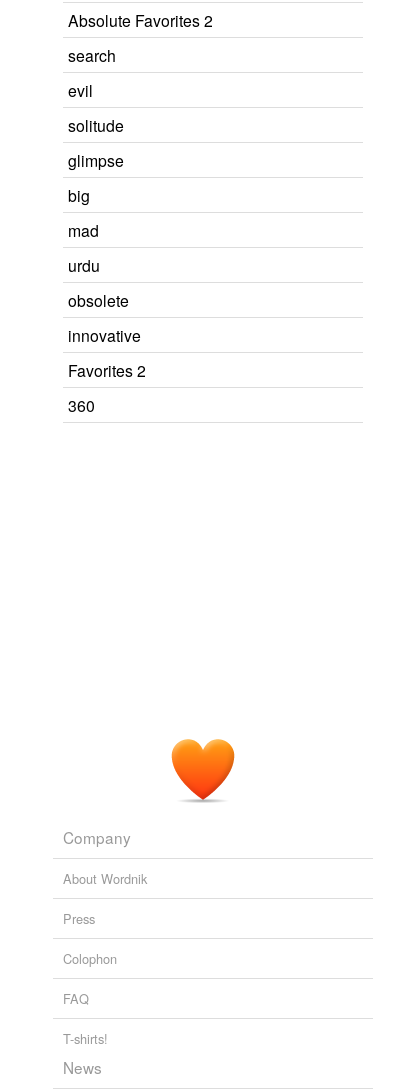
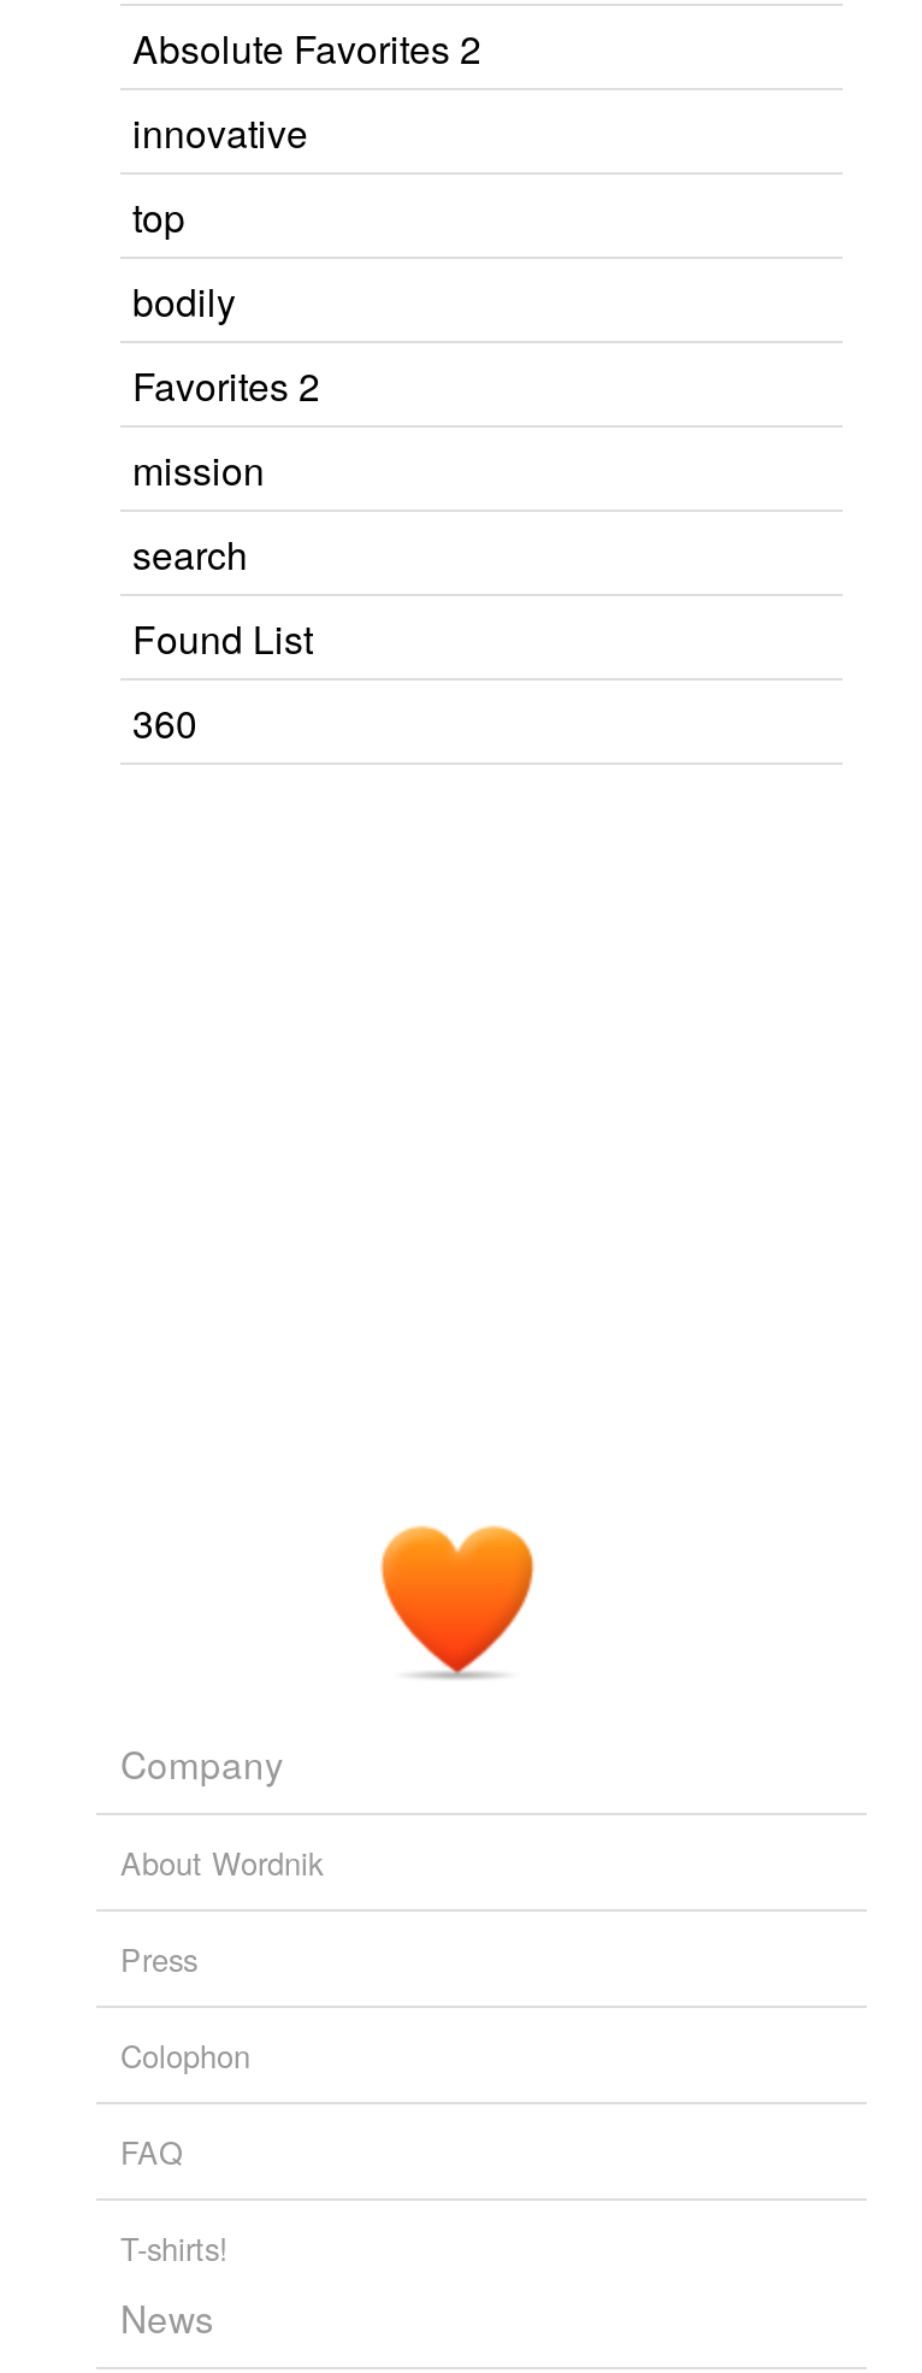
none -> [132,189,265,495] top | bodily | mission
moved [68,44,116,66] -> [132,526,248,579]: search
[68,79,129,311] evil | solitude | glimpse | big | mad | urdu | obsolete -> [132,611,313,664] Found List
moved [68,324,146,381] -> [132,105,320,411]: innovative | Favorites 2

